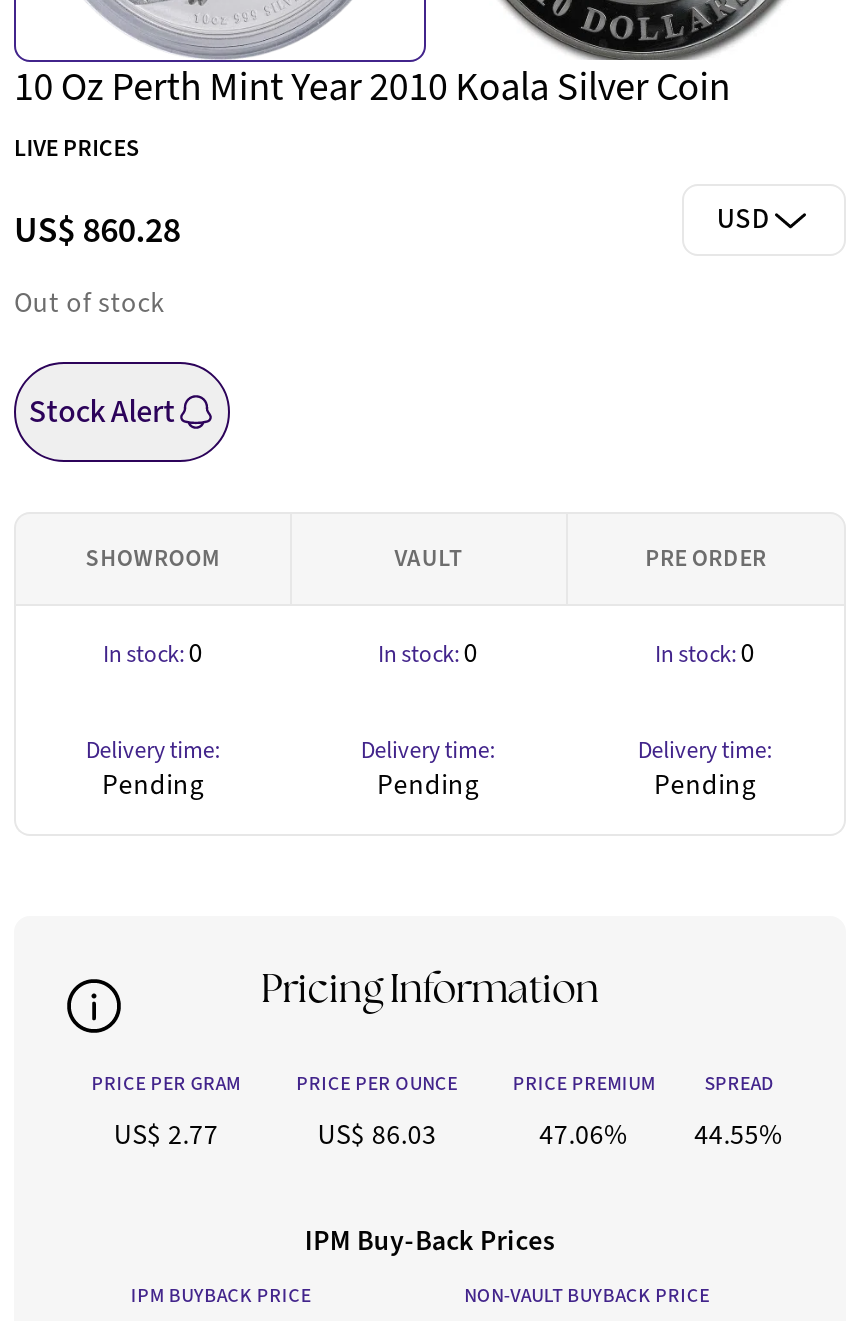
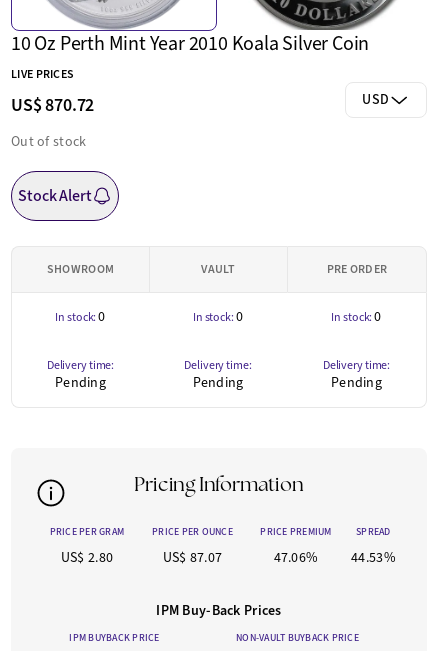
[14,207,180,255] US$ 860.28 -> [11,93,94,117] US$ 870.72
[114,1117,218,1155] US$ 2.77 -> [61,548,113,567] US$ 2.80
[317,1117,437,1155] US$ 86.03 -> [163,548,222,567] US$ 87.07
[539,1117,784,1155] 47.06% 44.55% -> [274,548,396,567] 47.06% 44.53%

